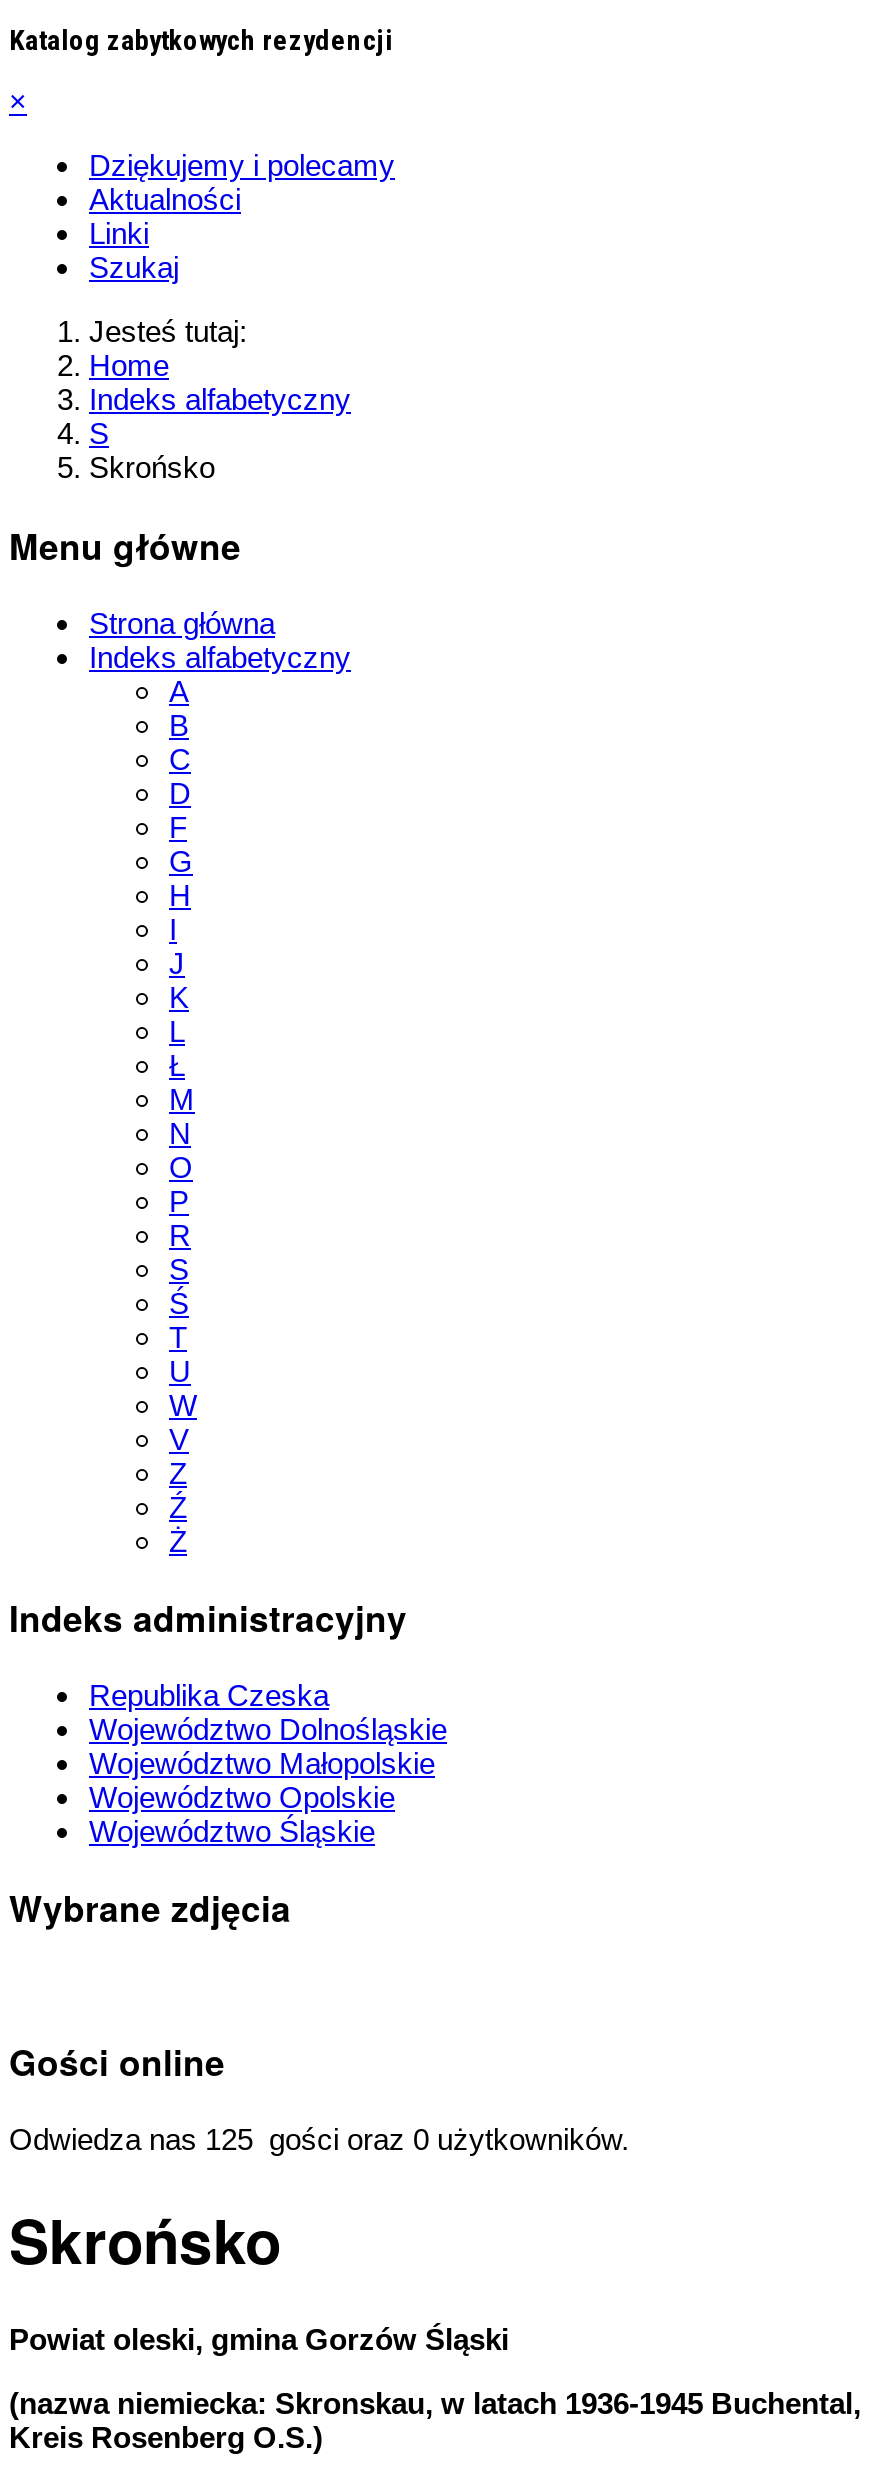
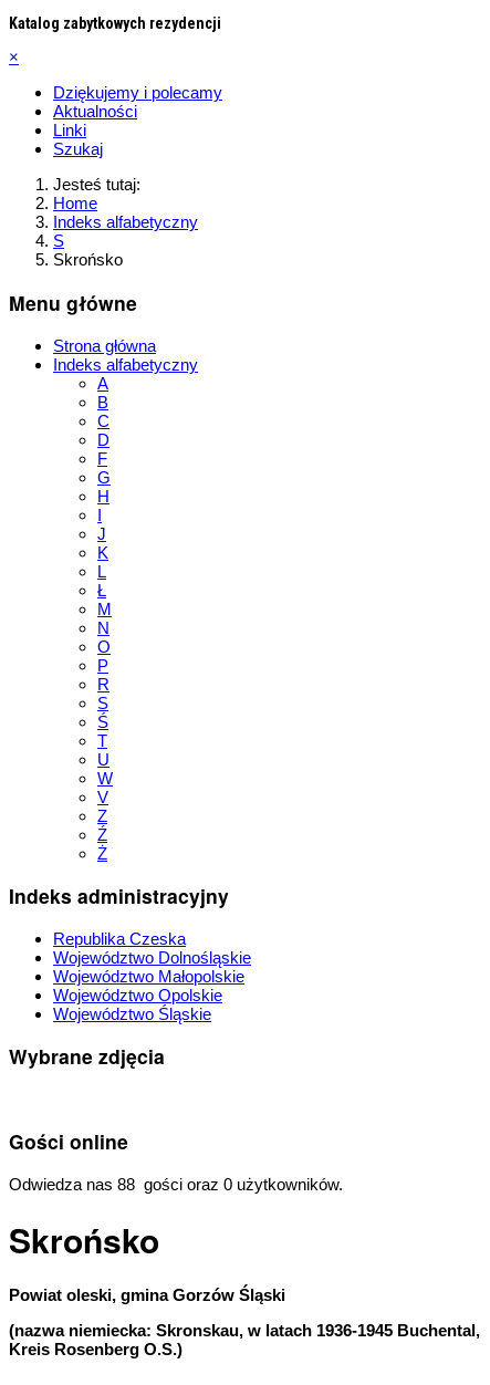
[9,2122,629,2156] Odwiedza nas 125 gości oraz 0 użytkowników. -> [9,1175,343,1193] Odwiedza nas 88 gości oraz 0 użytkowników.

